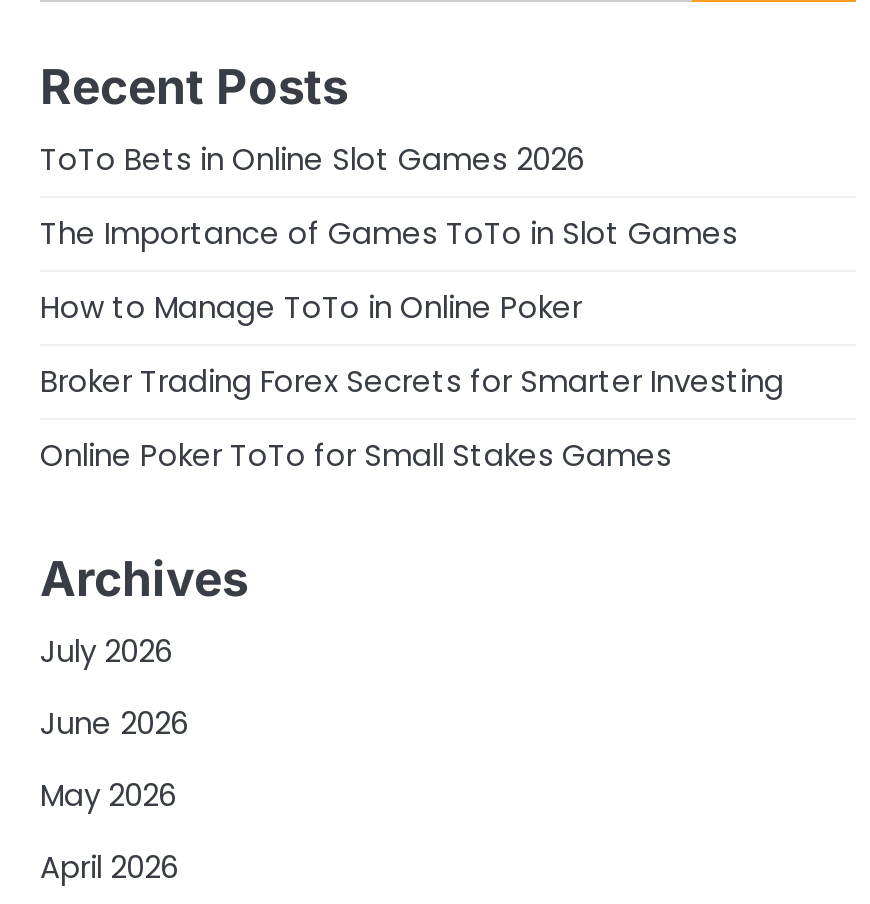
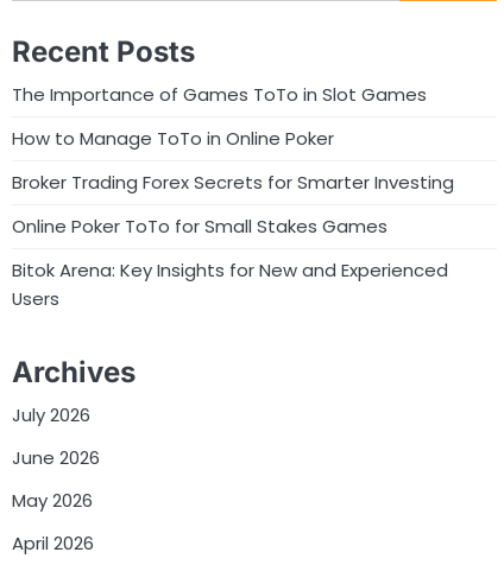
[40,138,584,180] ToTo Bets in Online Slot Games 2026 -> none
moved [40,212,784,476] -> [12,82,454,239]: The Importance of Games ToTo in Slot Games | How to Manage ToTo in Online Poker | Broker Trading Forex Secrets for Smarter Investing | Online Poker ToTo for Small Stakes Games
none -> [12,258,448,311] Bitok Arena: Key Insights for New and Experienced | Users

